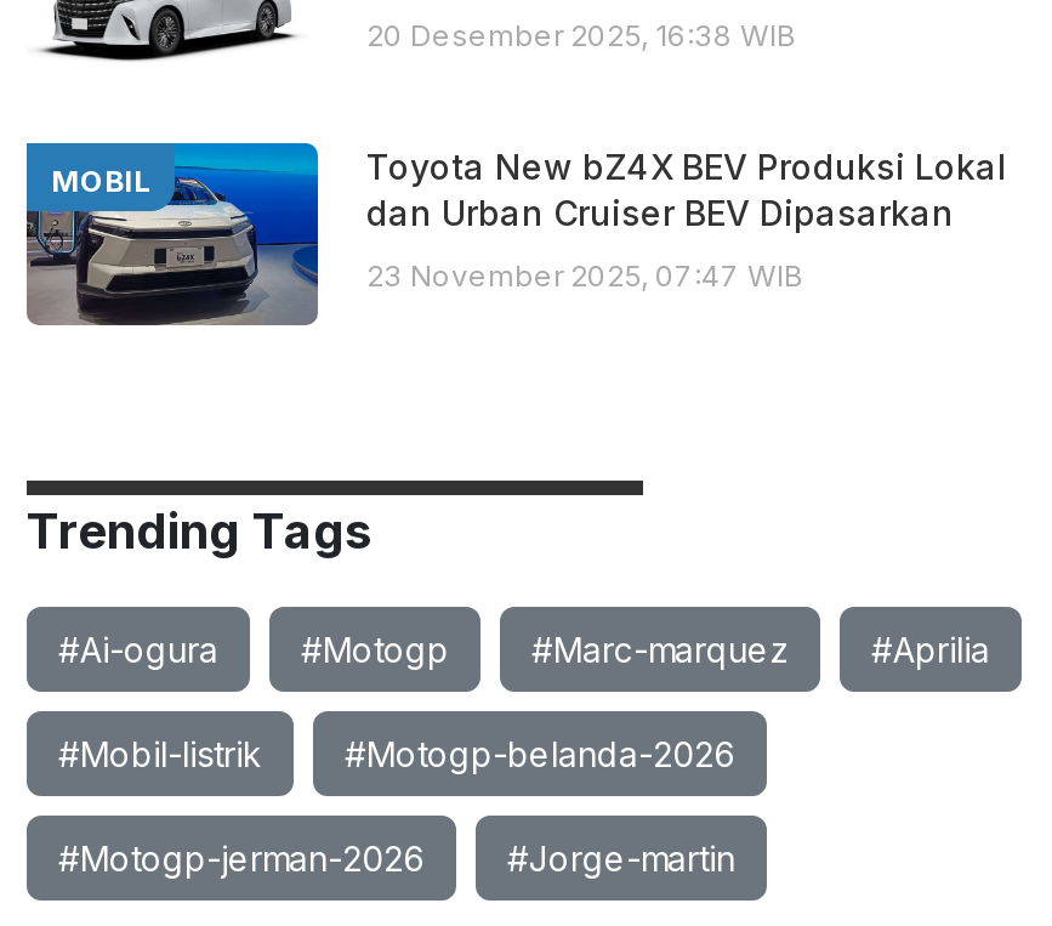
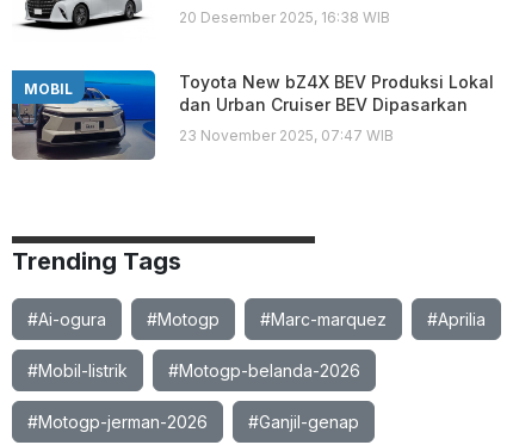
[507,837,735,879] #Jorge-martin -> [248,412,359,432] #Ganjil-genap

